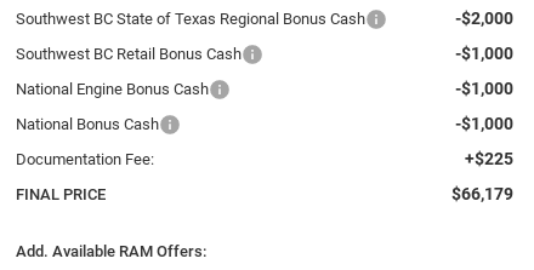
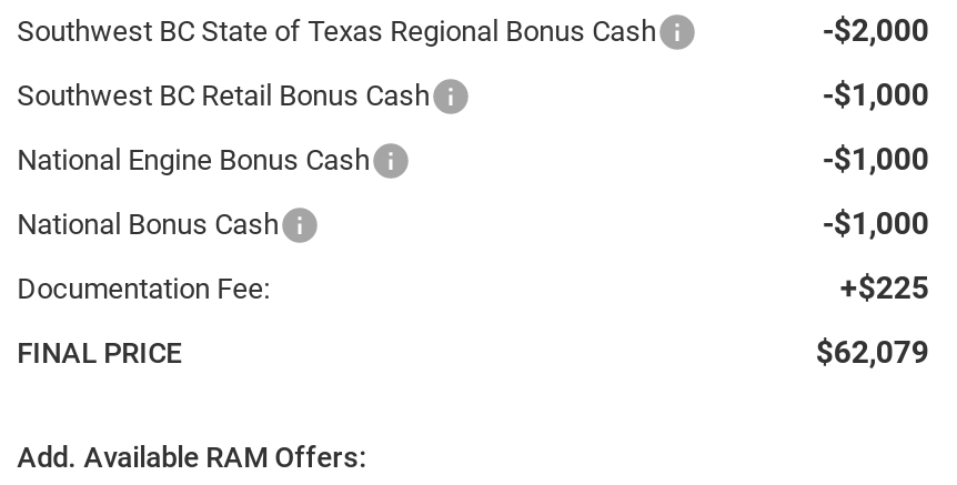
[452,184,514,204] $66,179 -> [816,335,929,370] $62,079

